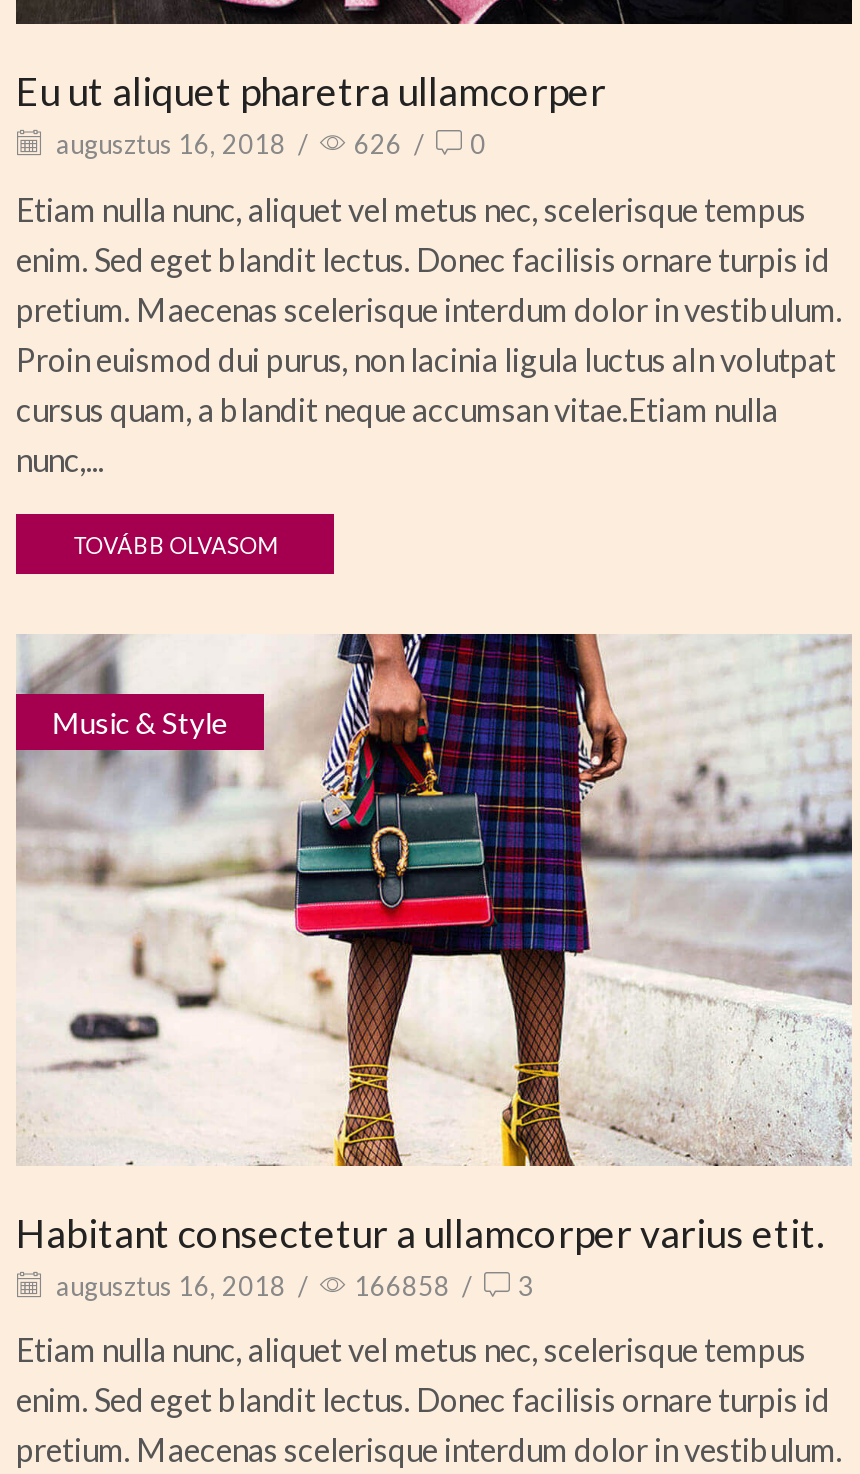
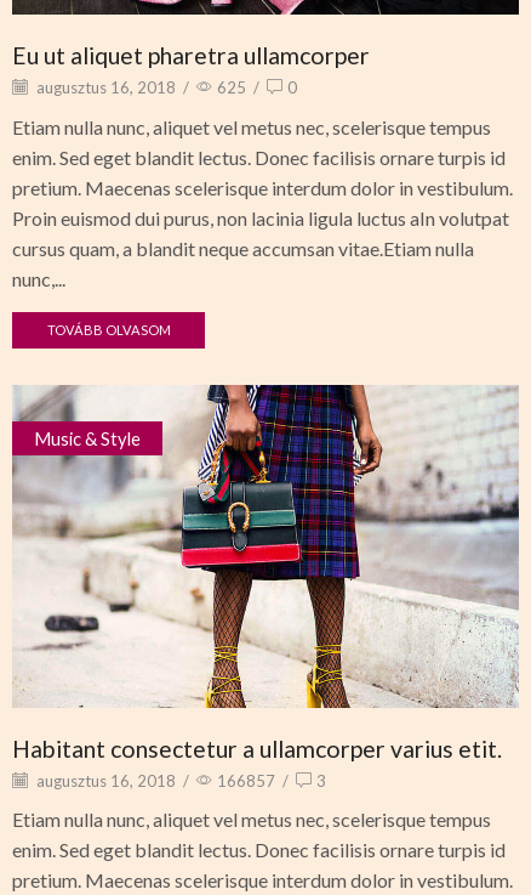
[50,128,486,160] augusztus 16, 2018 / 626 / 0 -> [33,78,297,97] augusztus 16, 2018 / 625 / 0
[50,1270,534,1302] augusztus 16, 2018 / 166858 / 3 -> [33,771,326,790] augusztus 16, 2018 / 166857 / 3

